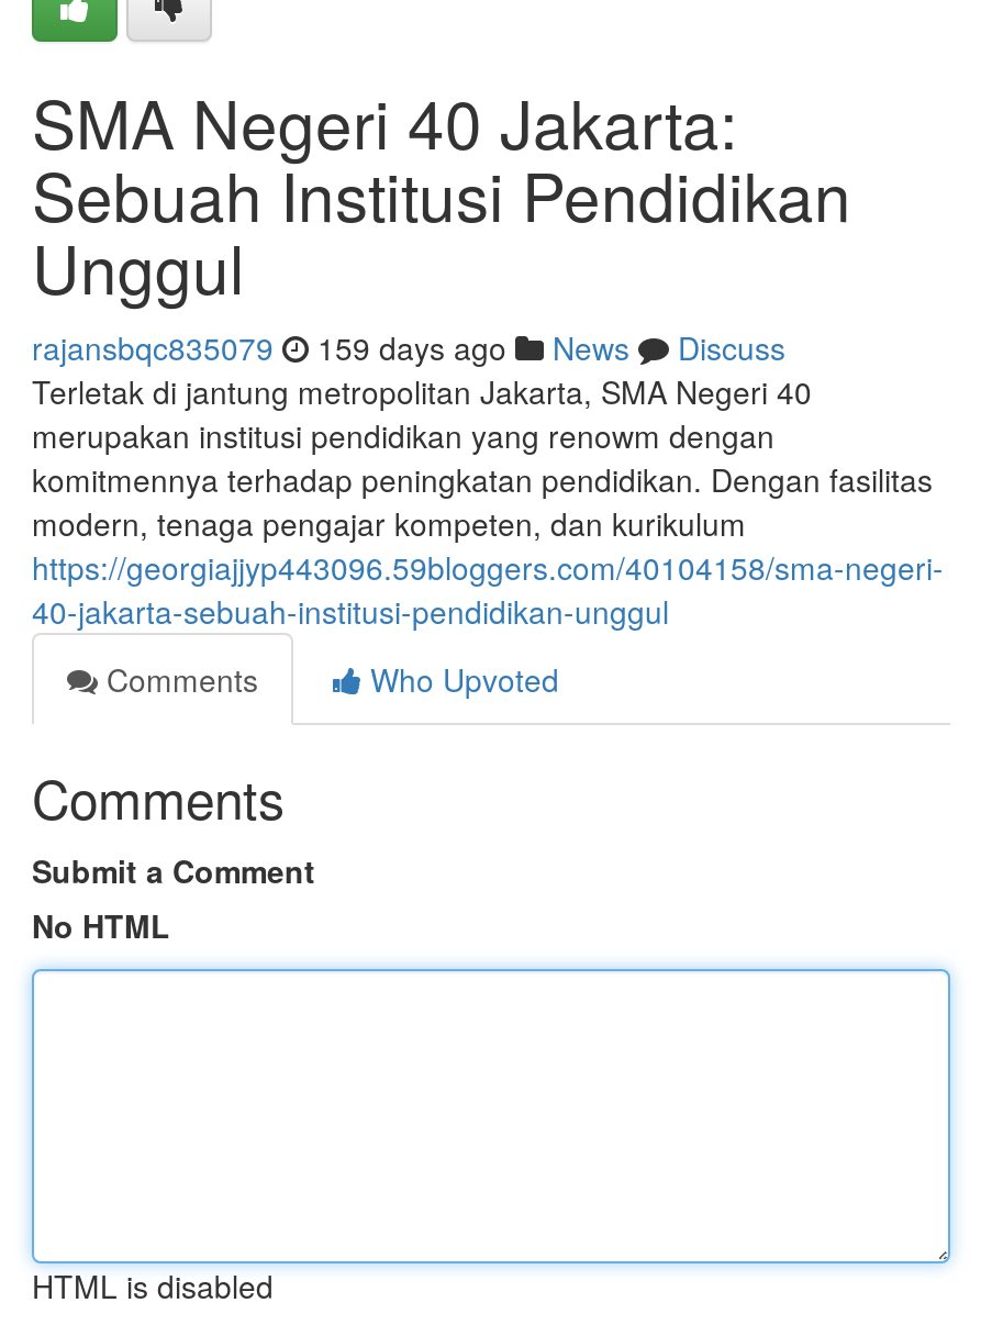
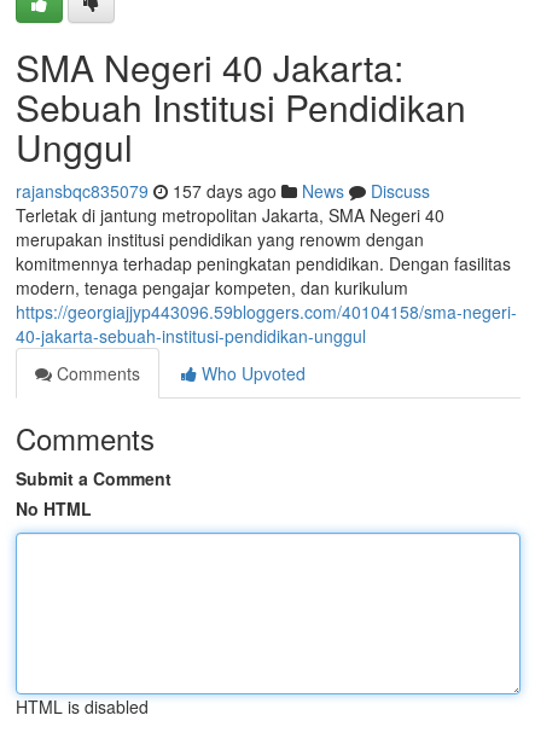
[32,325,785,369] rajansbqc835079 159 days ago News Discuss -> [16,179,430,203] rajansbqc835079 157 days ago News Discuss

